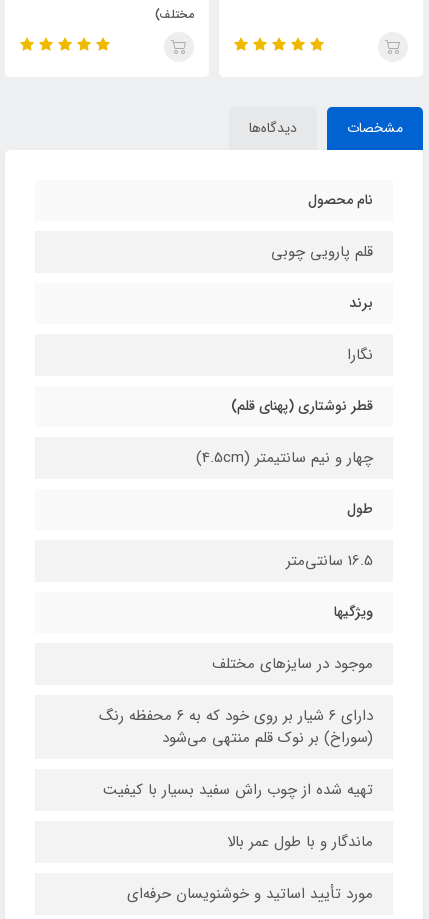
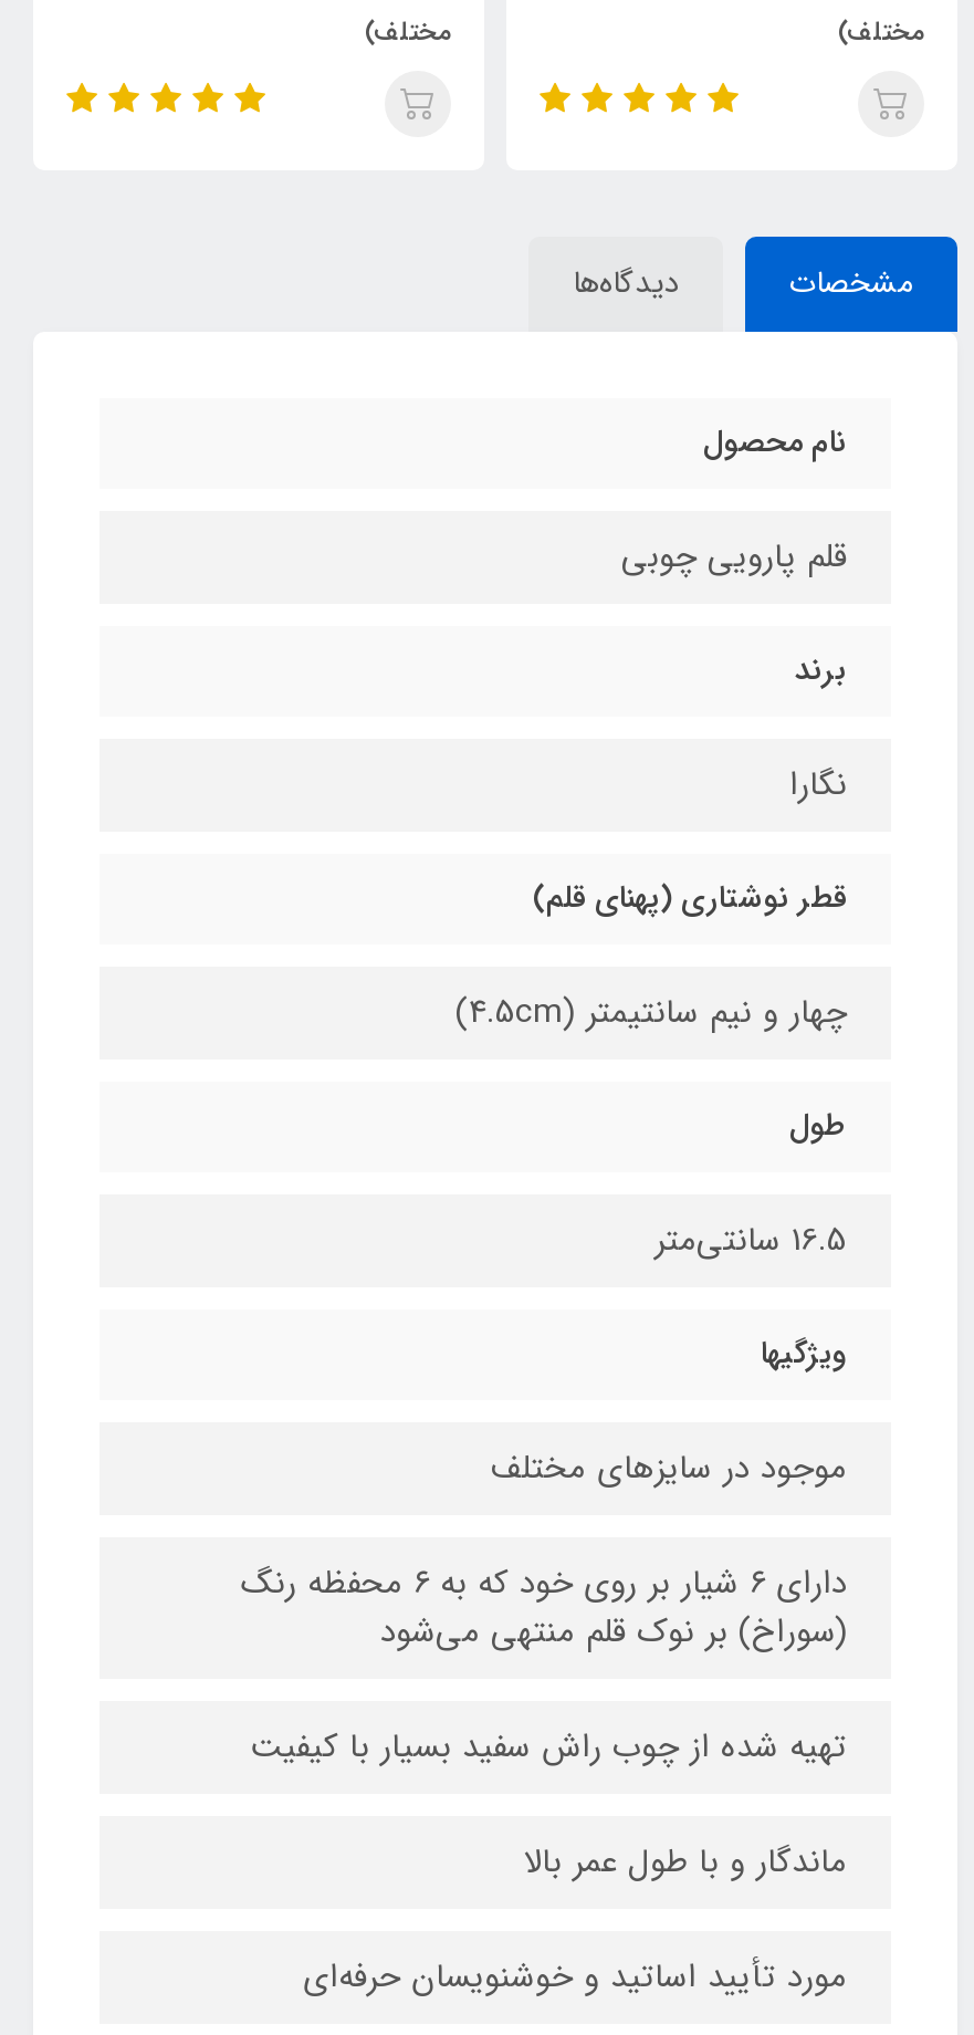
none -> [838,10,924,52] مختلف)

